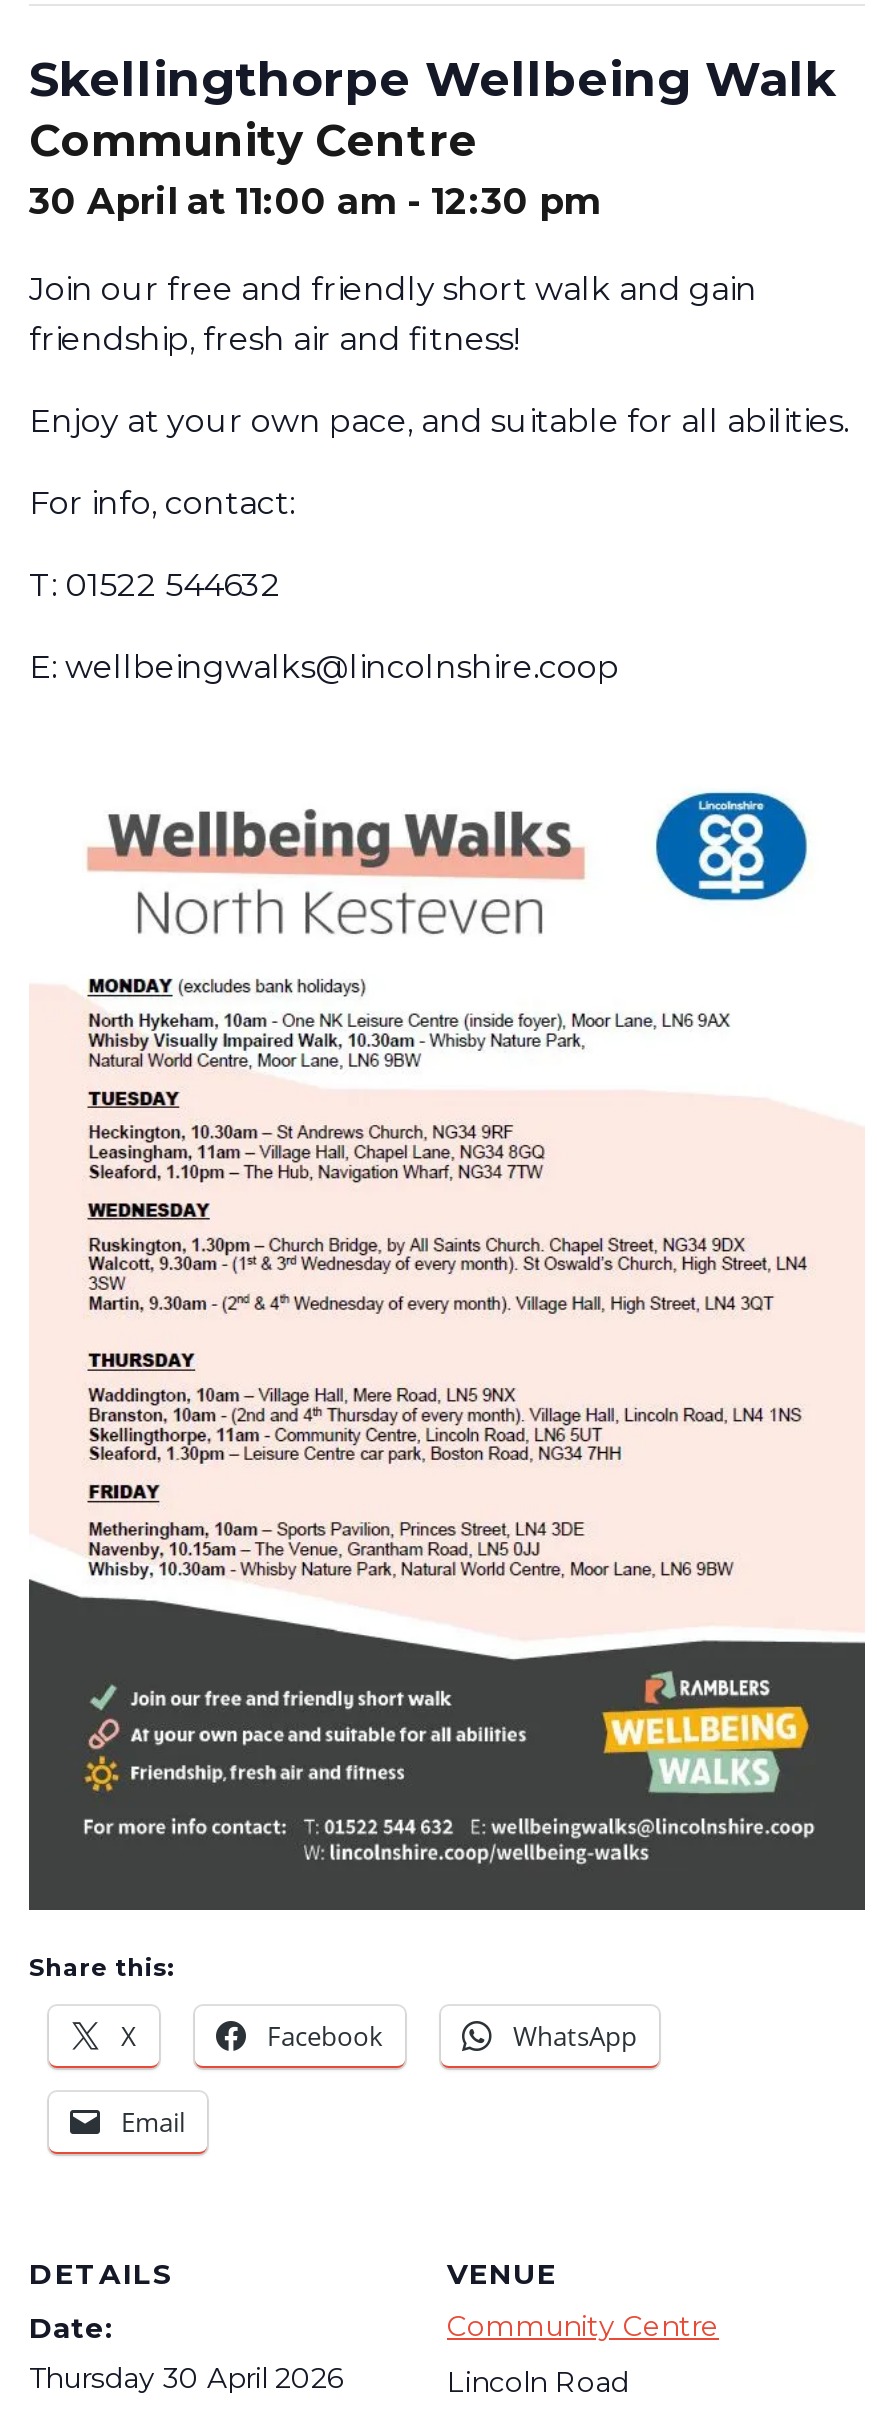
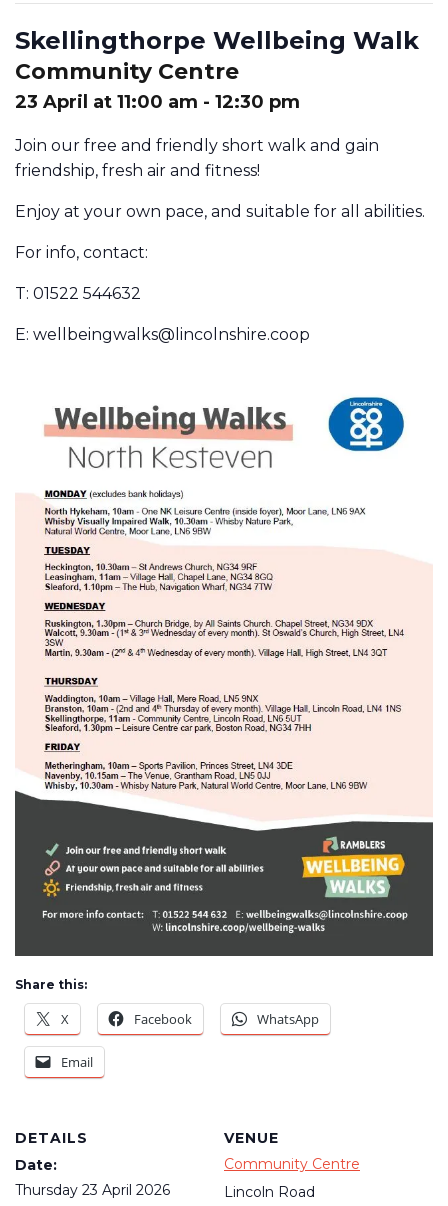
[29,180,601,224] 30 April at 11:00 am - 12:30 pm -> [15,91,300,113] 23 April at 11:00 am - 12:30 pm
[29,2361,343,2397] Thursday 30 April 2026 -> [15,1181,170,1199] Thursday 23 April 2026

